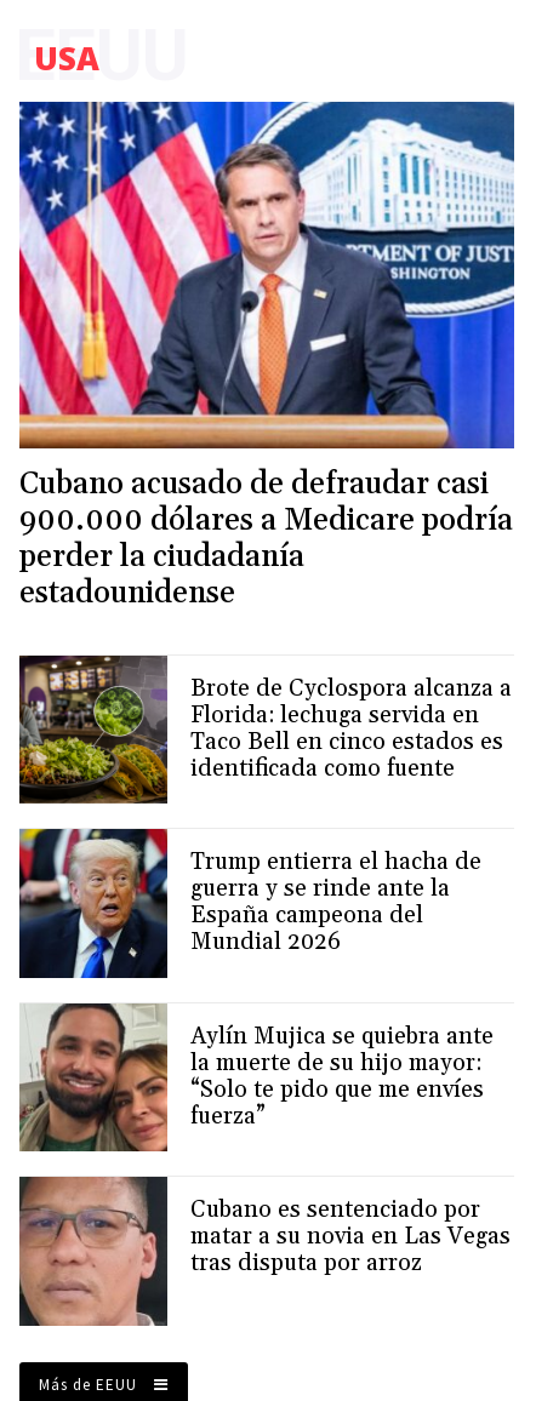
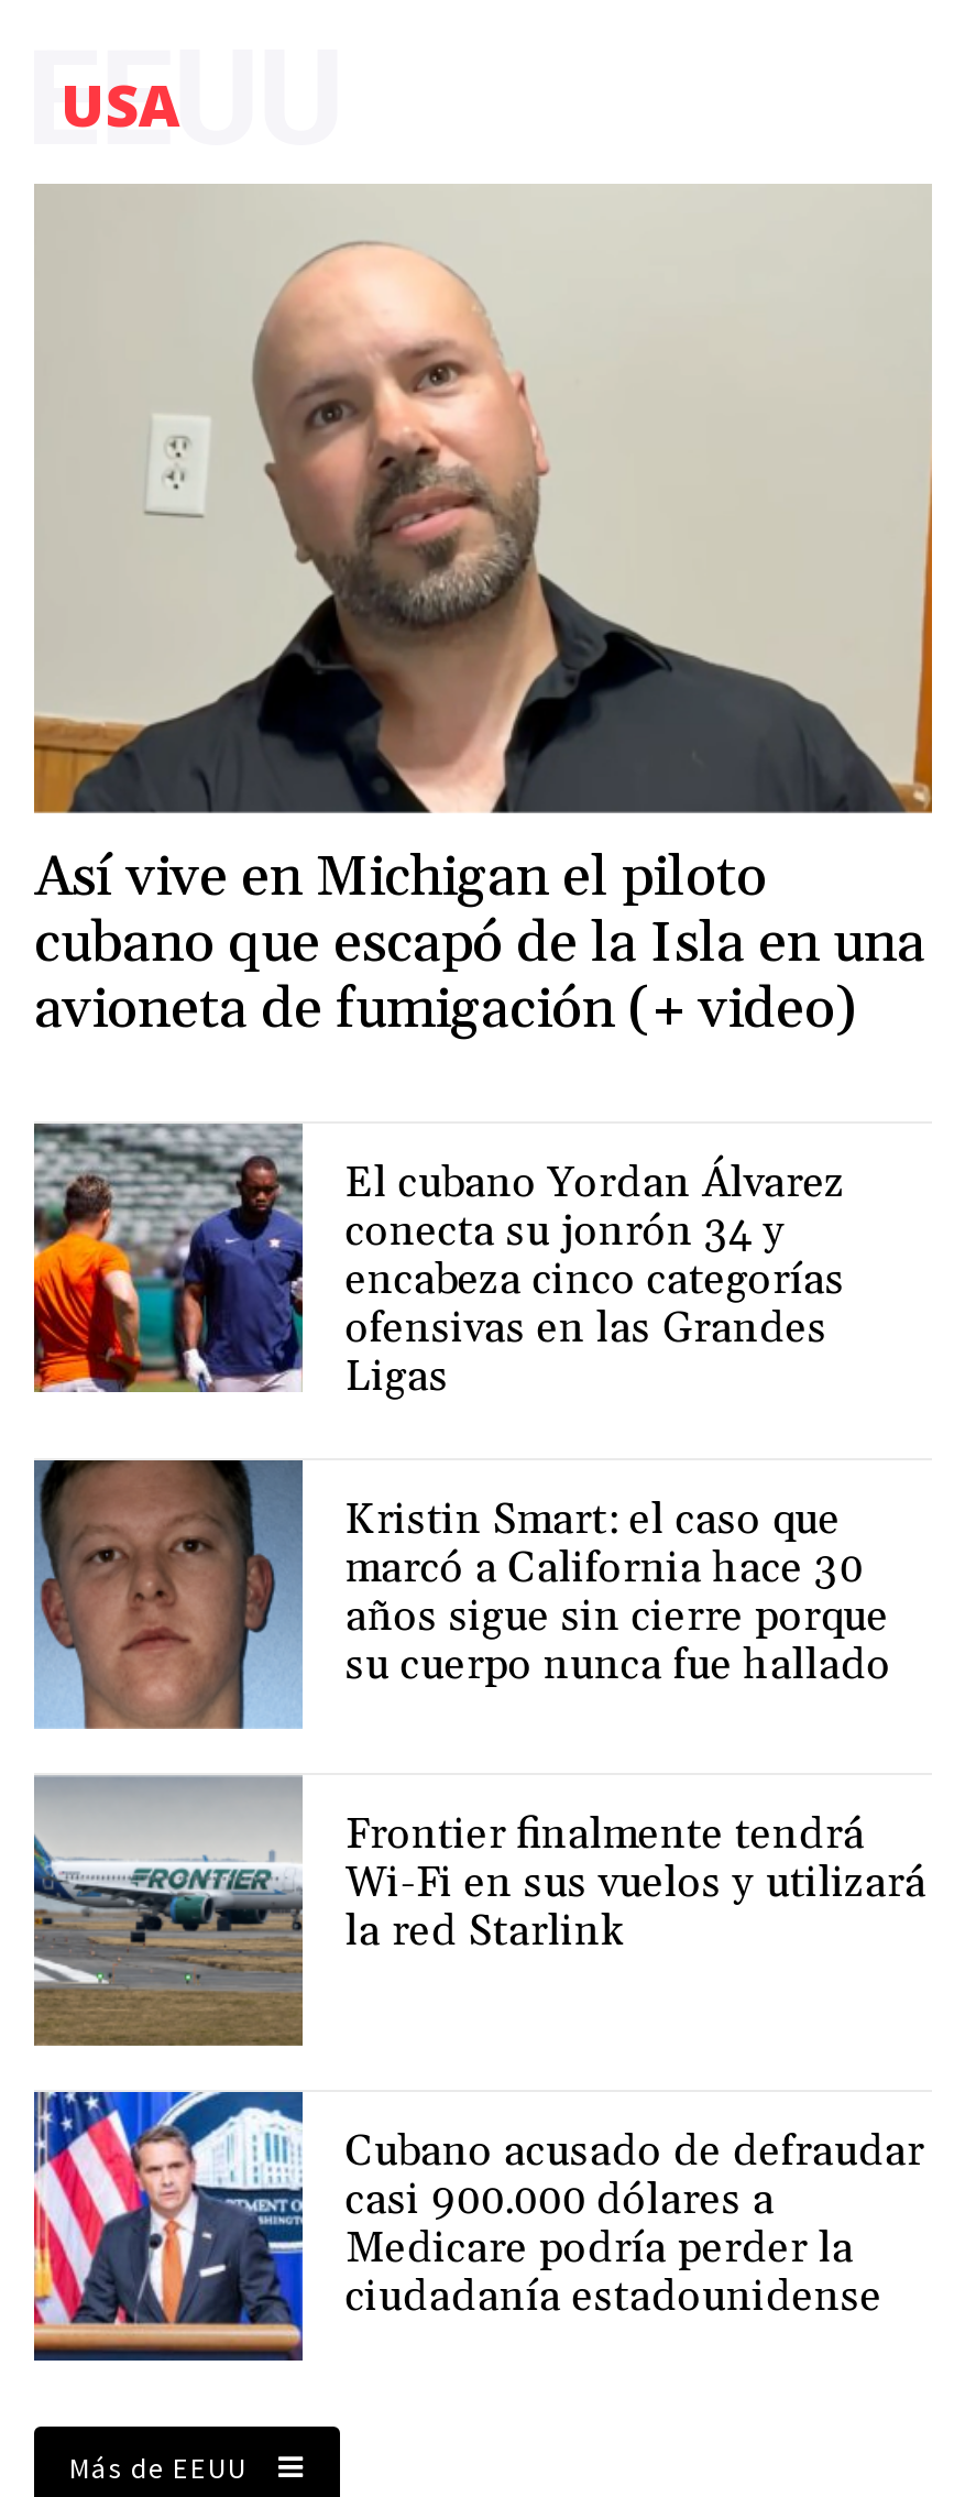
[18,101,515,613] [image] | Cubano acusado de defraudar casi | 900.000 dólares a Medicare podría | perder la ciudadanía | estadounidense -> [34,184,934,1047] [image] | Así vive en Michigan el piloto | cubano que escapó de la Isla en una | avioneta de fumigación (+ video)
[18,644,512,804] [image] | Brote de Cyclospora alcanza a | Florida: lechuga servida en | Taco Bell en cinco estados es | identificada como fuente -> [32,1130,845,1414] [image] | El cubano Yordan Álvarez | conecta su jonrón 34 y | encabeza cinco categorías | ofensivas en las Grandes | Ligas
[18,828,482,979] [image] | Trump entierra el hacha de | guerra y se rinde ante la | España campeona del | Mundial 2026 -> [34,1458,891,1731] [image] | Kristin Smart: el caso que | marcó a California hace 30 | años sigue sin cierre porque | su cuerpo nunca fue hallado
[19,1003,494,1153] [image] | Aylín Mujica se quiebra ante | la muerte de su hijo mayor: | “Solo te pido que me envíes | fuerza” -> [32,1779,926,2046] [image] | Frontier finalmente tendrá | Wi-Fi en sus vuelos y utilizará | la red Starlink
[18,1176,511,1327] [image] | Cubano es sentenciado por | matar a su novia en Las Vegas | tras disputa por arroz -> [32,2088,924,2363] [image] | Cubano acusado de defraudar | casi 900.000 dólares a | Medicare podría perder la | ciudadanía estadounidense

